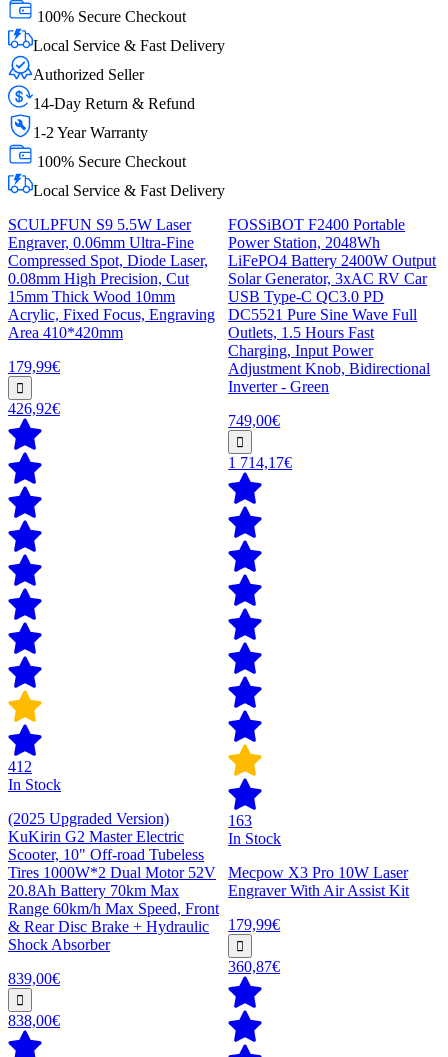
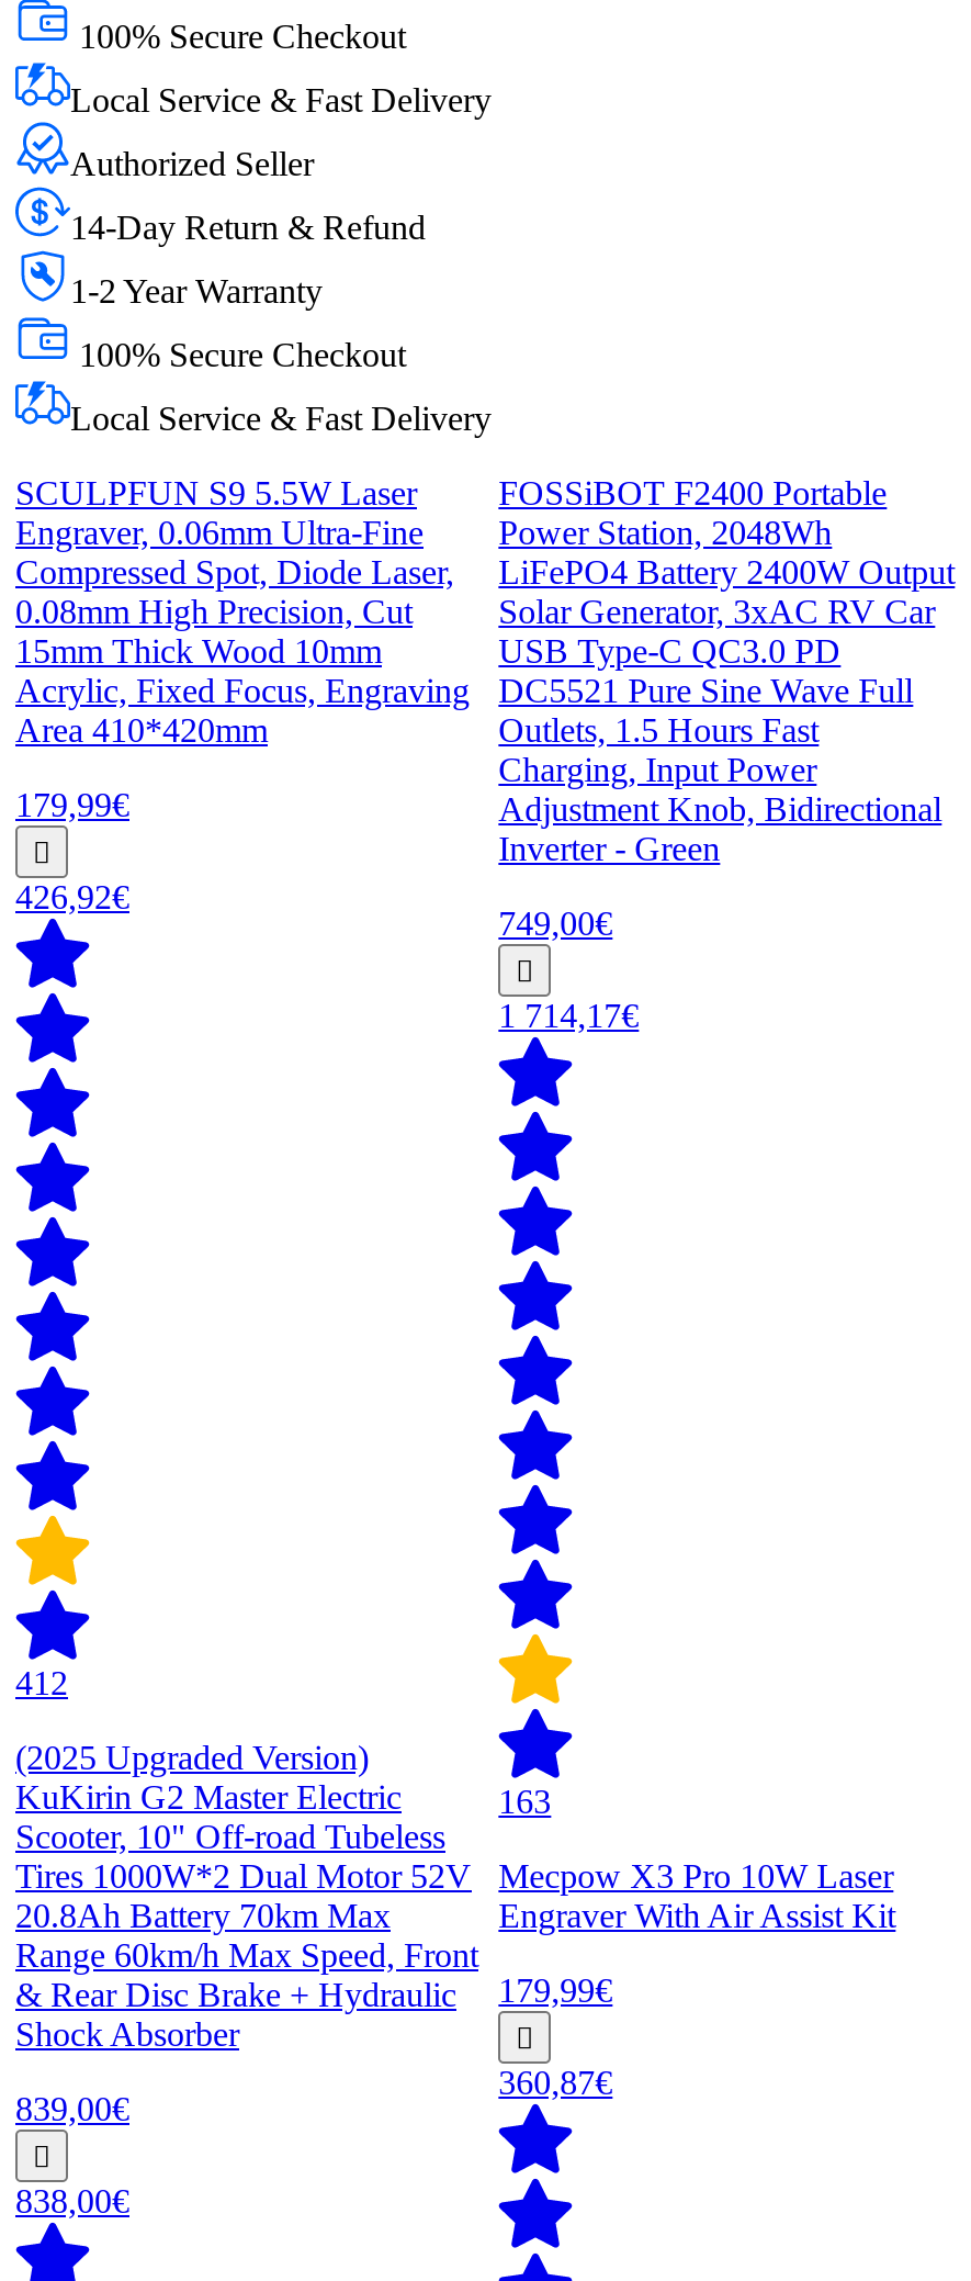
[8,776,61,793] In Stock -> none
[228,830,281,847] In Stock -> none

